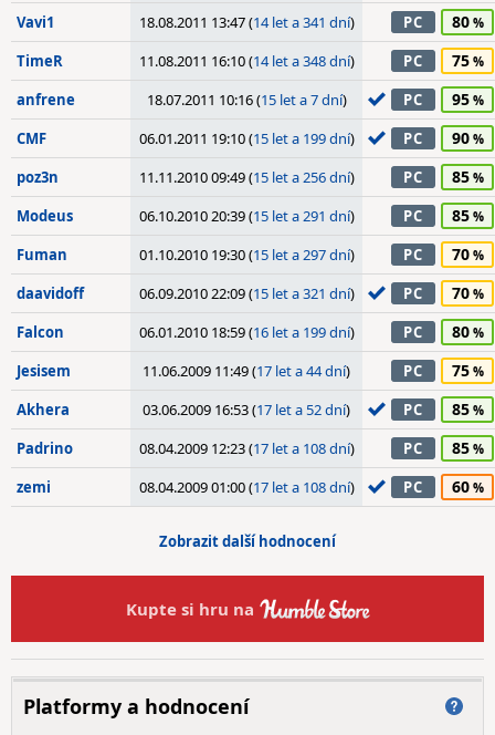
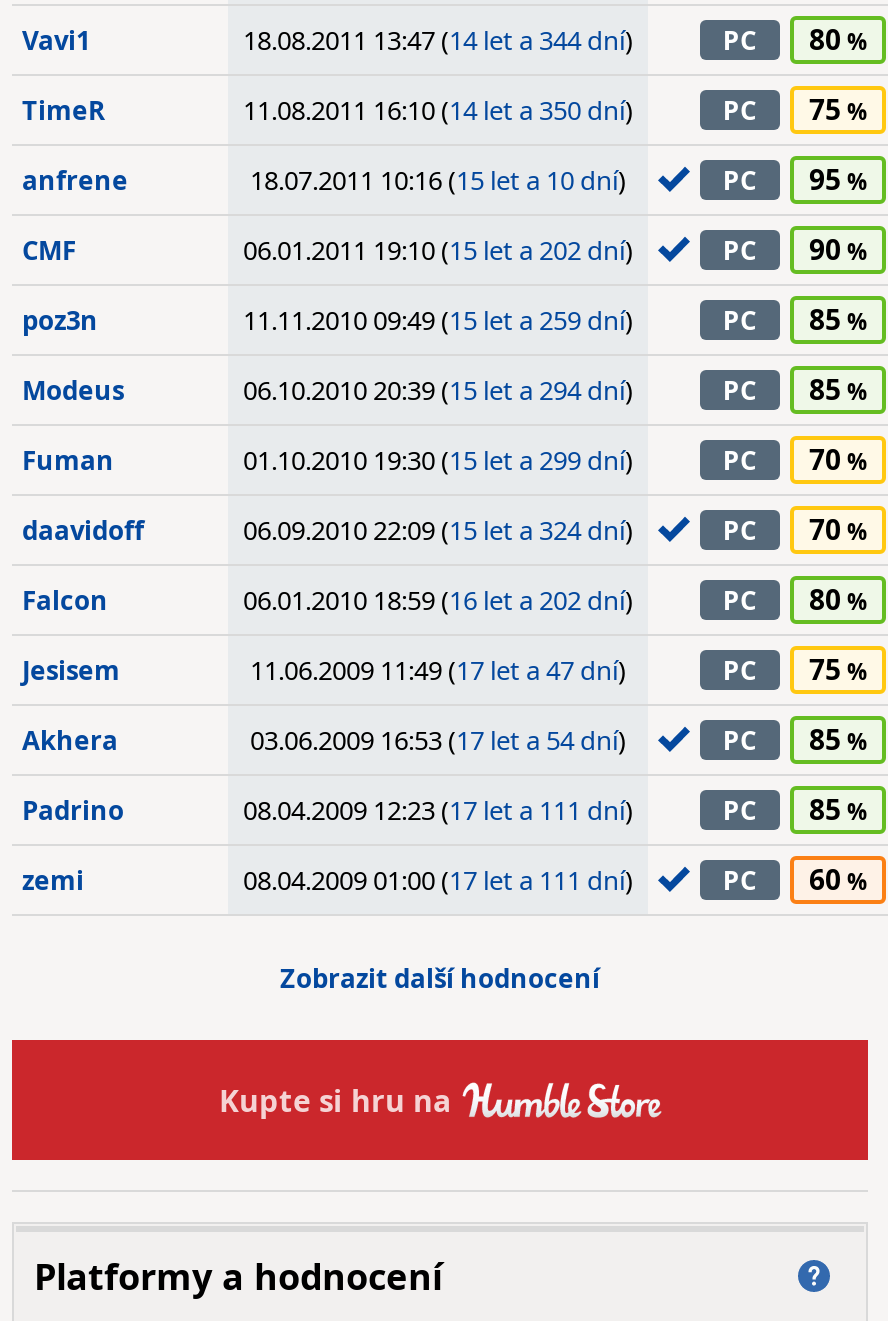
[139,12,354,32] 18.08.2011 13:47 (14 let a 341 dní) -> [243,22,633,58] 18.08.2011 13:47 (14 let a 344 dní)
[139,51,354,71] 11.08.2011 16:10 (14 let a 348 dní) -> [243,92,633,128] 11.08.2011 16:10 (14 let a 350 dní)
[146,90,346,110] 18.07.2011 10:16 (15 let a 7 dní) -> [250,162,626,198] 18.07.2011 10:16 (15 let a 10 dní)
[139,128,354,148] 06.01.2011 19:10 (15 let a 199 dní) -> [243,232,633,268] 06.01.2011 19:10 (15 let a 202 dní)
[139,167,354,187] 11.11.2010 09:49 (15 let a 256 dní) -> [243,302,633,338] 11.11.2010 09:49 (15 let a 259 dní)
[139,206,354,226] 06.10.2010 20:39 (15 let a 291 dní) -> [243,372,633,408] 06.10.2010 20:39 (15 let a 294 dní)
[139,245,354,265] 01.10.2010 19:30 (15 let a 297 dní) -> [243,442,633,478] 01.10.2010 19:30 (15 let a 299 dní)
[139,283,354,303] 06.09.2010 22:09 (15 let a 321 dní) -> [243,512,633,548] 06.09.2010 22:09 (15 let a 324 dní)
[139,322,354,342] 06.01.2010 18:59 (16 let a 199 dní) -> [243,582,633,618] 06.01.2010 18:59 (16 let a 202 dní)
[143,361,350,381] 11.06.2009 11:49 (17 let a 44 dní) -> [250,652,626,688] 11.06.2009 11:49 (17 let a 47 dní)
[143,400,350,420] 03.06.2009 16:53 (17 let a 52 dní) -> [250,722,626,758] 03.06.2009 16:53 (17 let a 54 dní)
[139,438,354,458] 08.04.2009 12:23 (17 let a 108 dní) -> [243,792,633,828] 08.04.2009 12:23 (17 let a 111 dní)
[139,477,354,497] 08.04.2009 01:00 (17 let a 108 dní) -> [243,862,633,898] 08.04.2009 01:00 (17 let a 111 dní)

